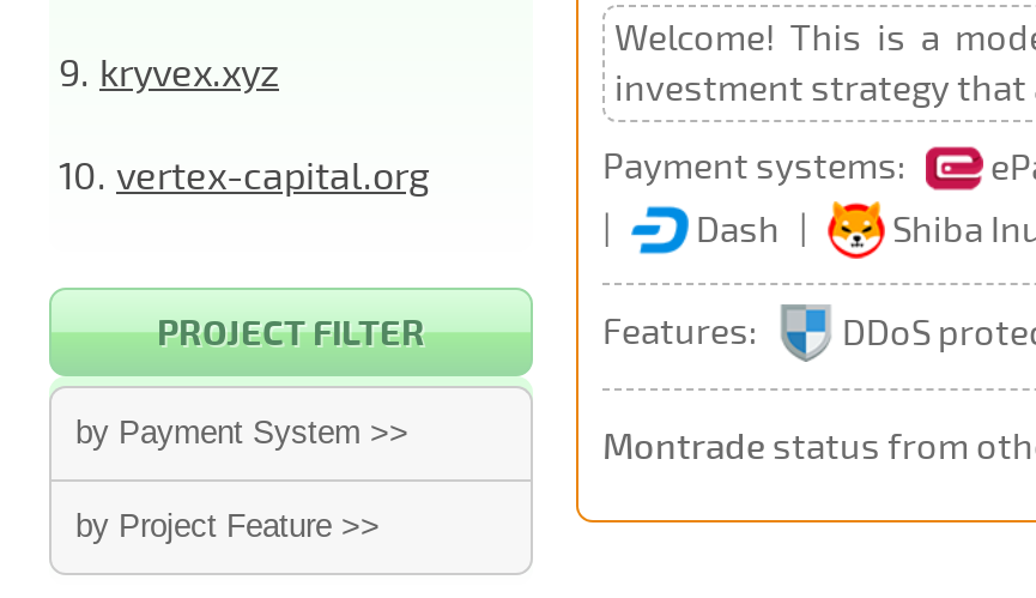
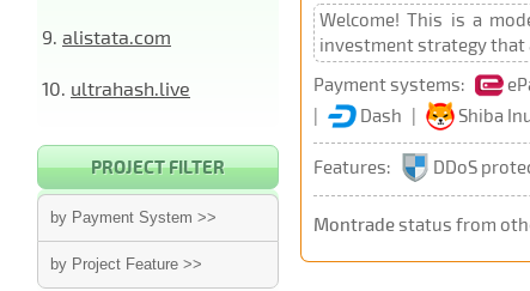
[59,48,279,93] 9. kryvex.xyz -> [42,25,171,48] 9. alistata.com
[59,151,430,197] 10. vertex-capital.org -> [42,77,190,99] 10. ultrahash.live

